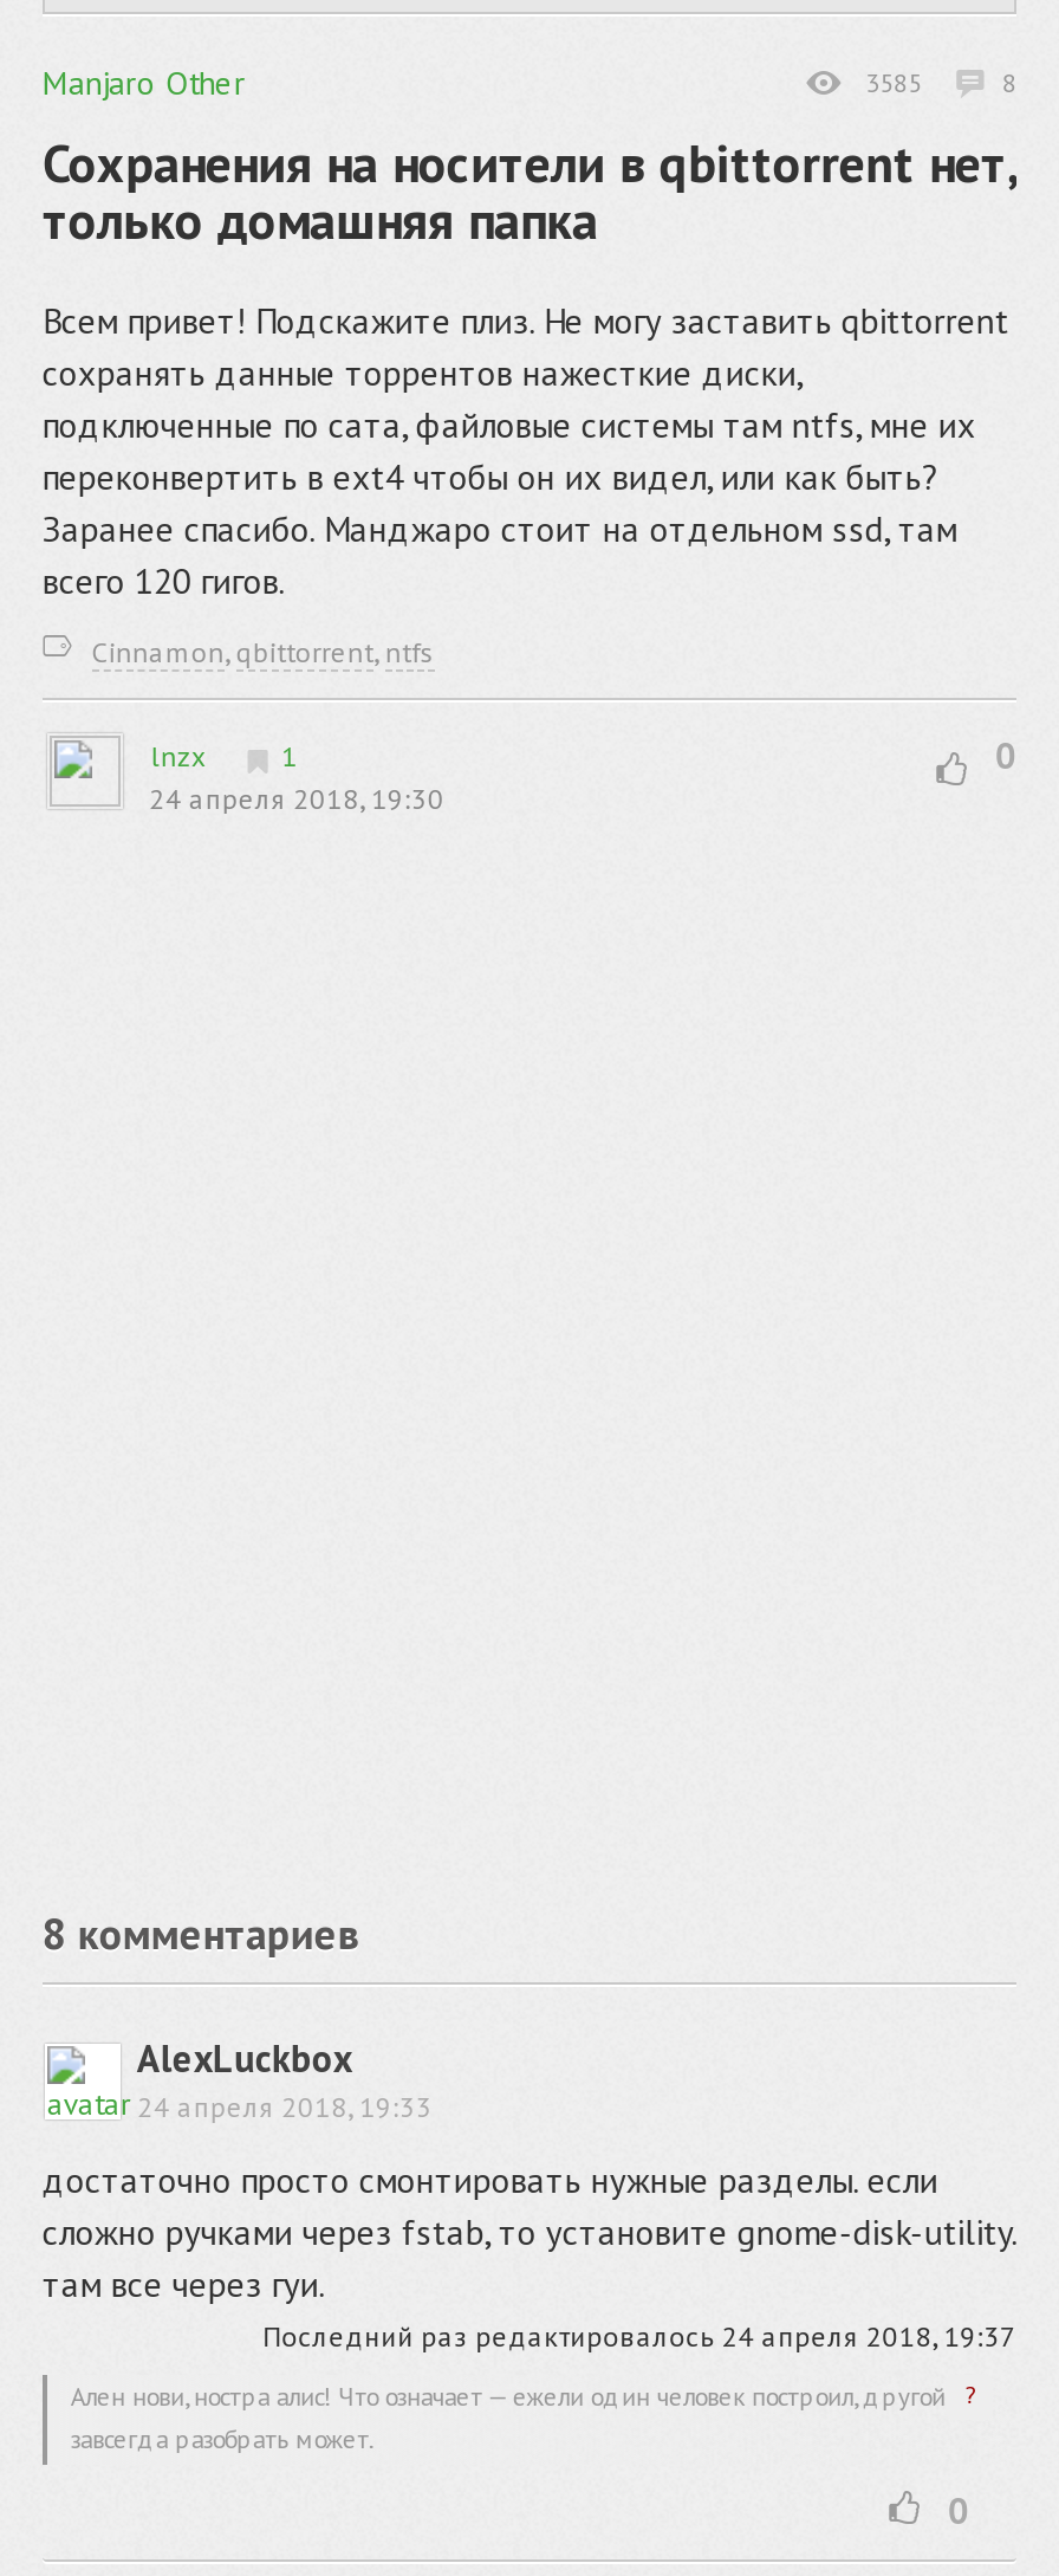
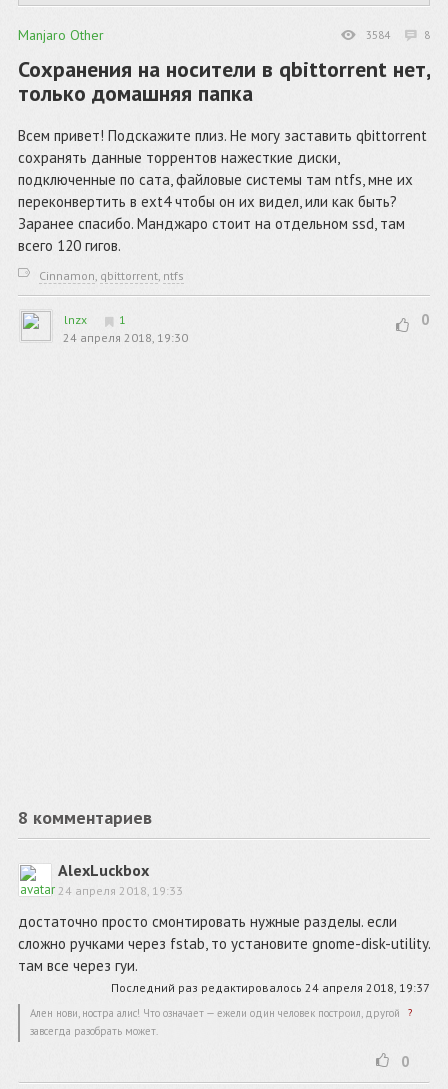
[851,66,922,99] 3585 -> [360,28,390,42] 3584

